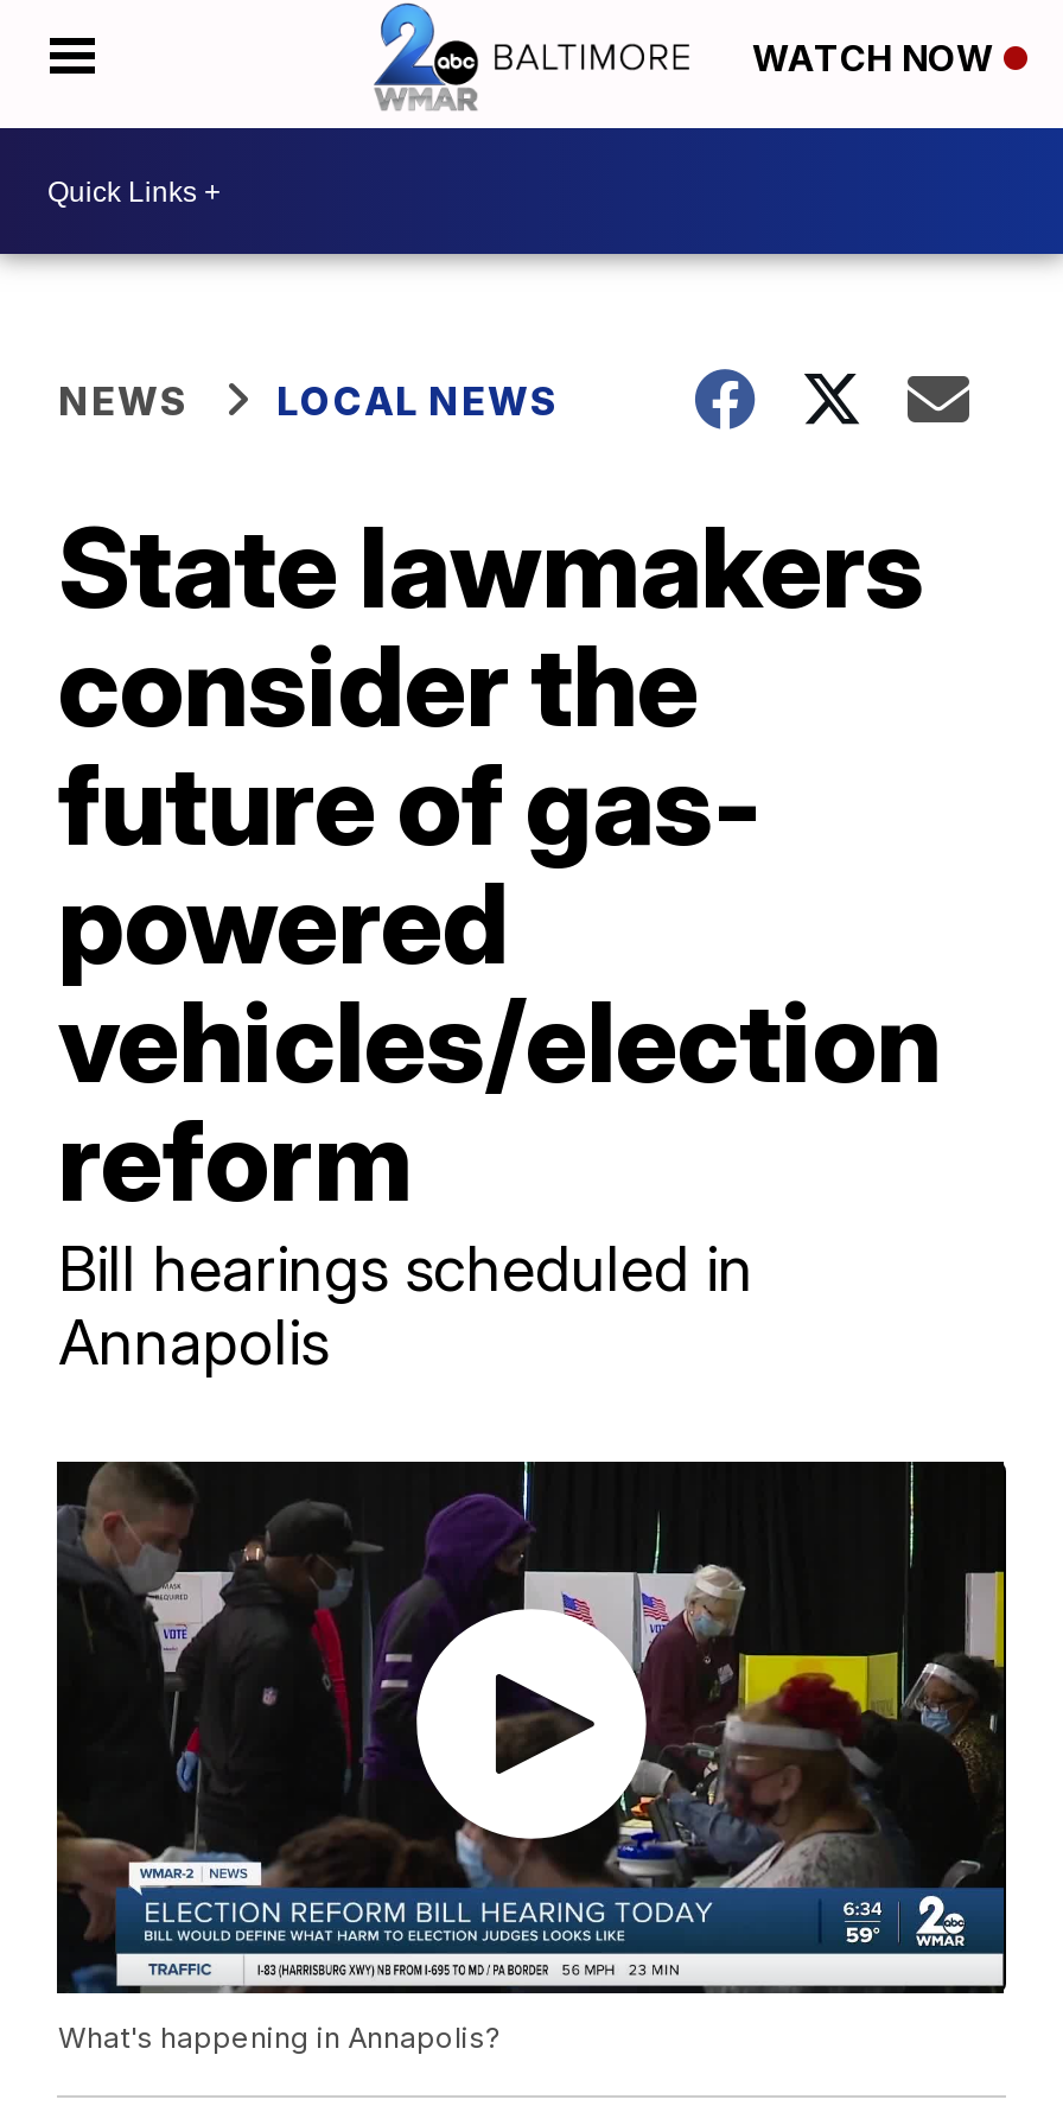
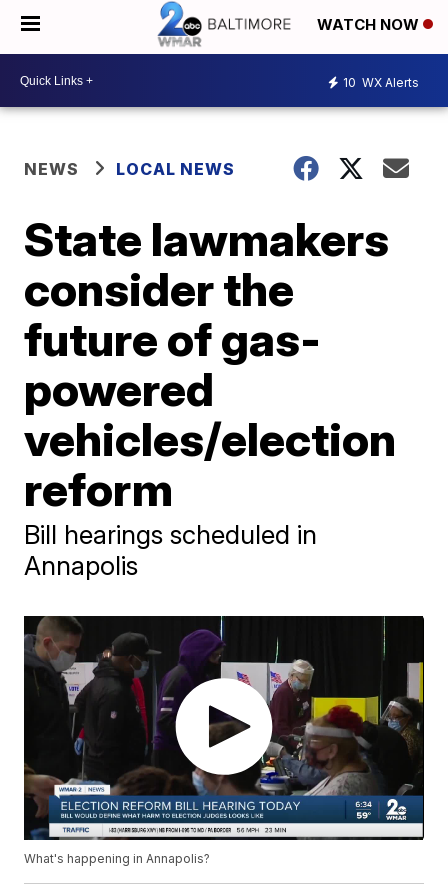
none -> [343,74,419,89] 10 WX Alerts

